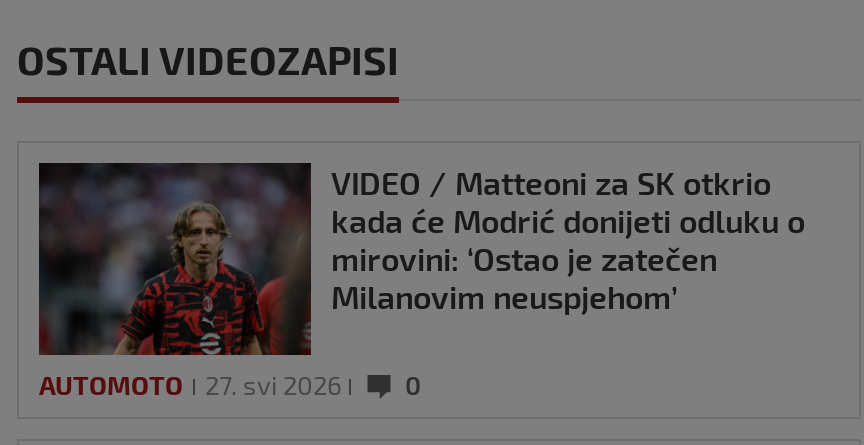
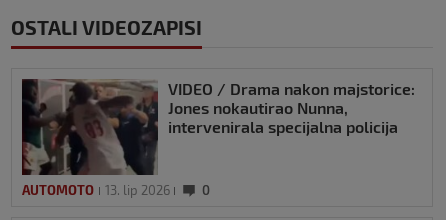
[39,161,421,401] [image] | AUTOMOTO 27. svi 2026 0 -> [22,78,210,198] [image] | AUTOMOTO 13. lip 2026 0
[331,163,805,315] VIDEO / Matteoni za SK otkrio | kada će Modrić donijeti odluku o | mirovini: ‘Ostao je zatečen | Milanovim neuspjehom’ -> [168,79,415,136] VIDEO / Drama nakon majstorice: | Jones nokautirao Nunna, | intervenirala specijalna policija

